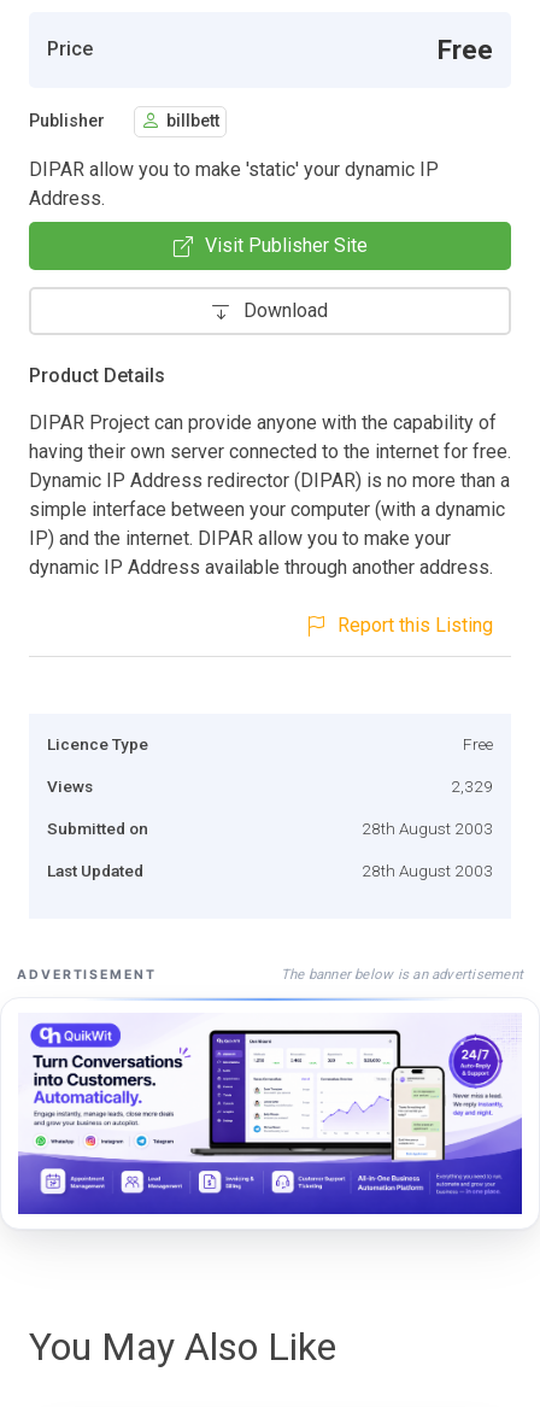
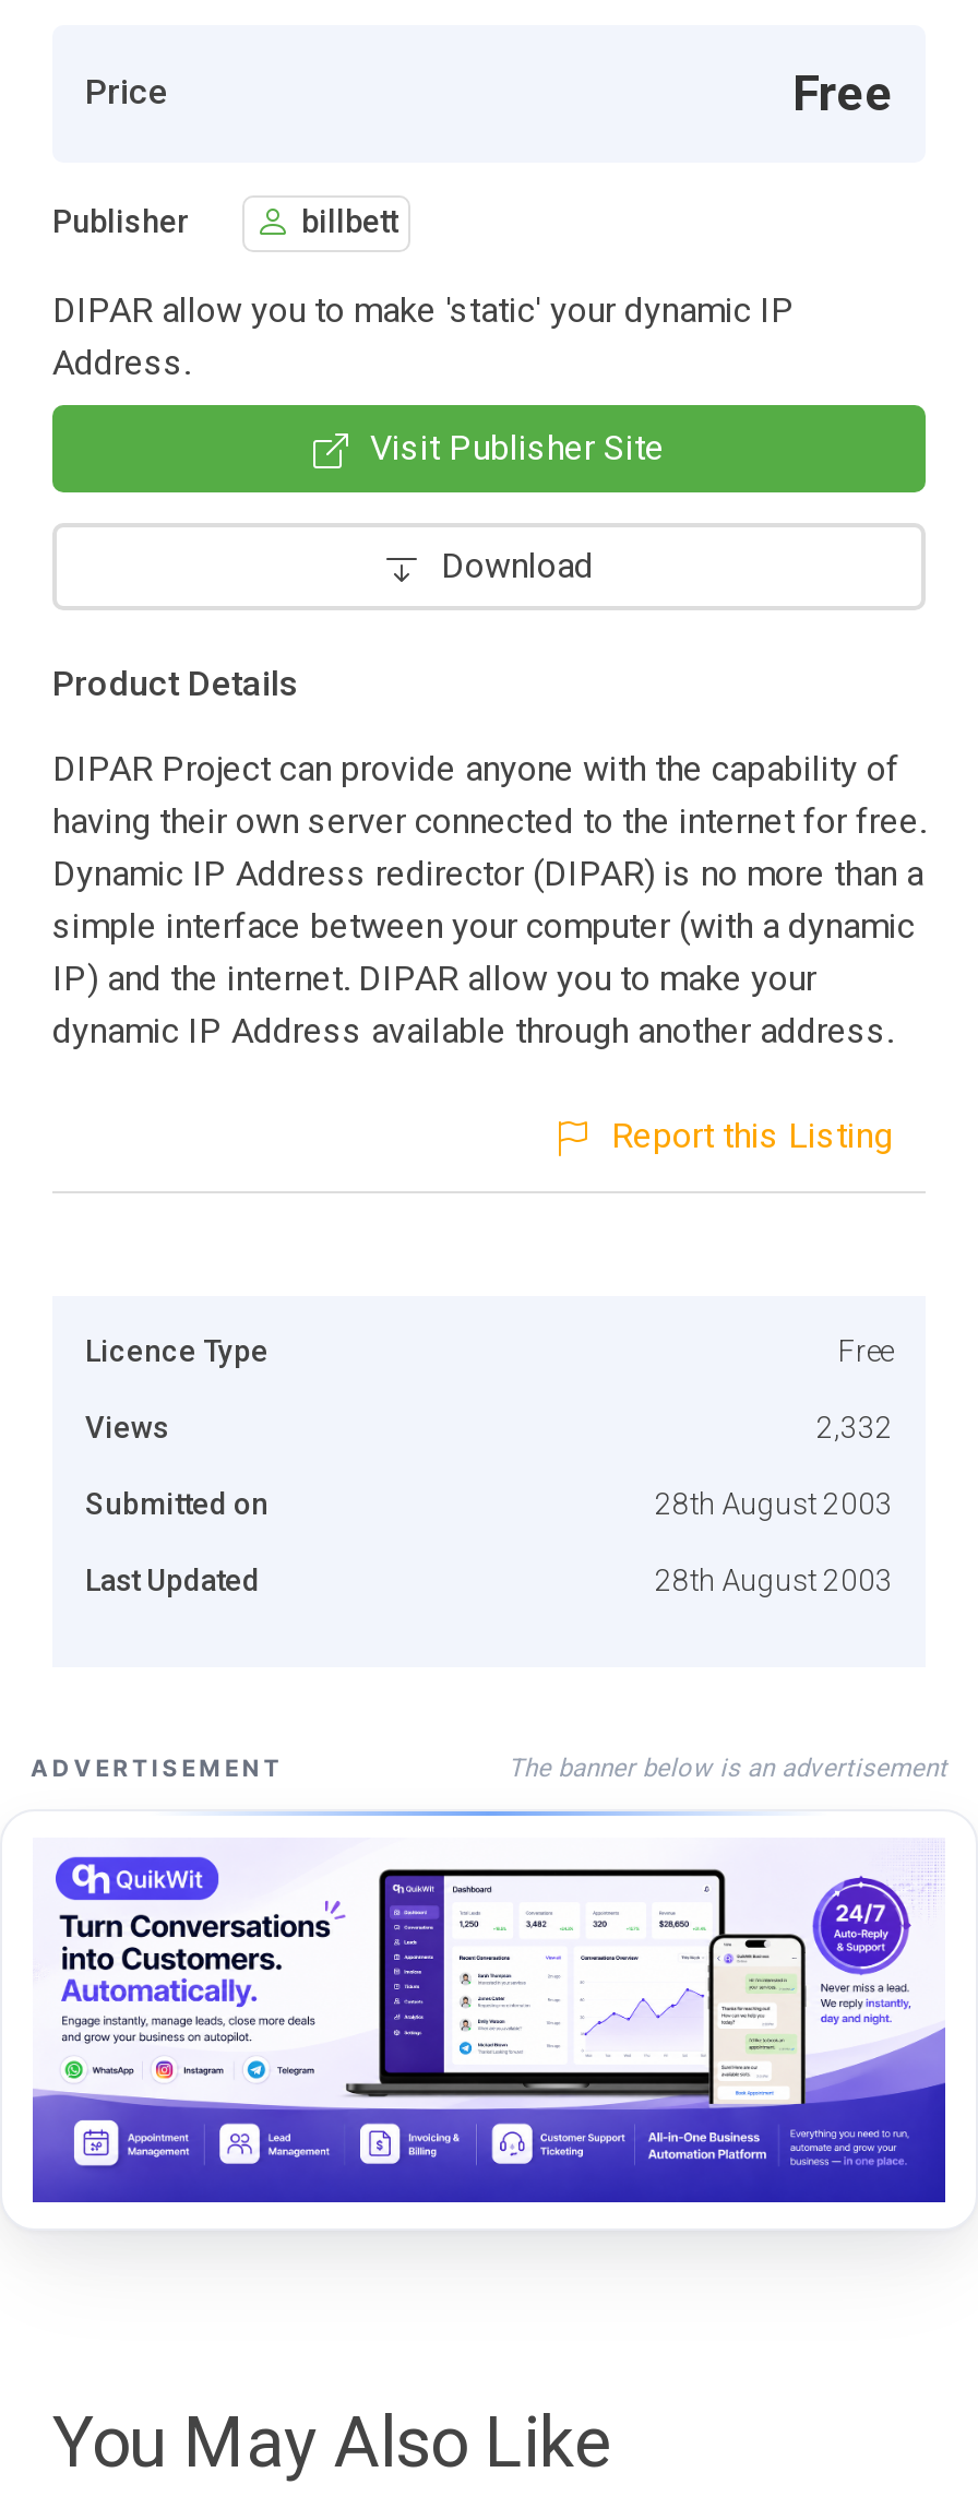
[451,776,493,795] 2,329 -> [816,1409,893,1444] 2,332

